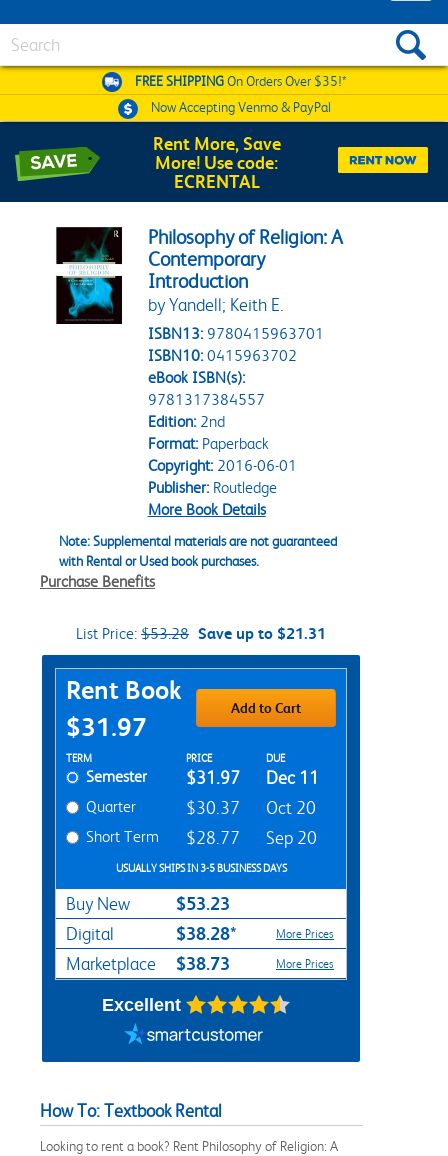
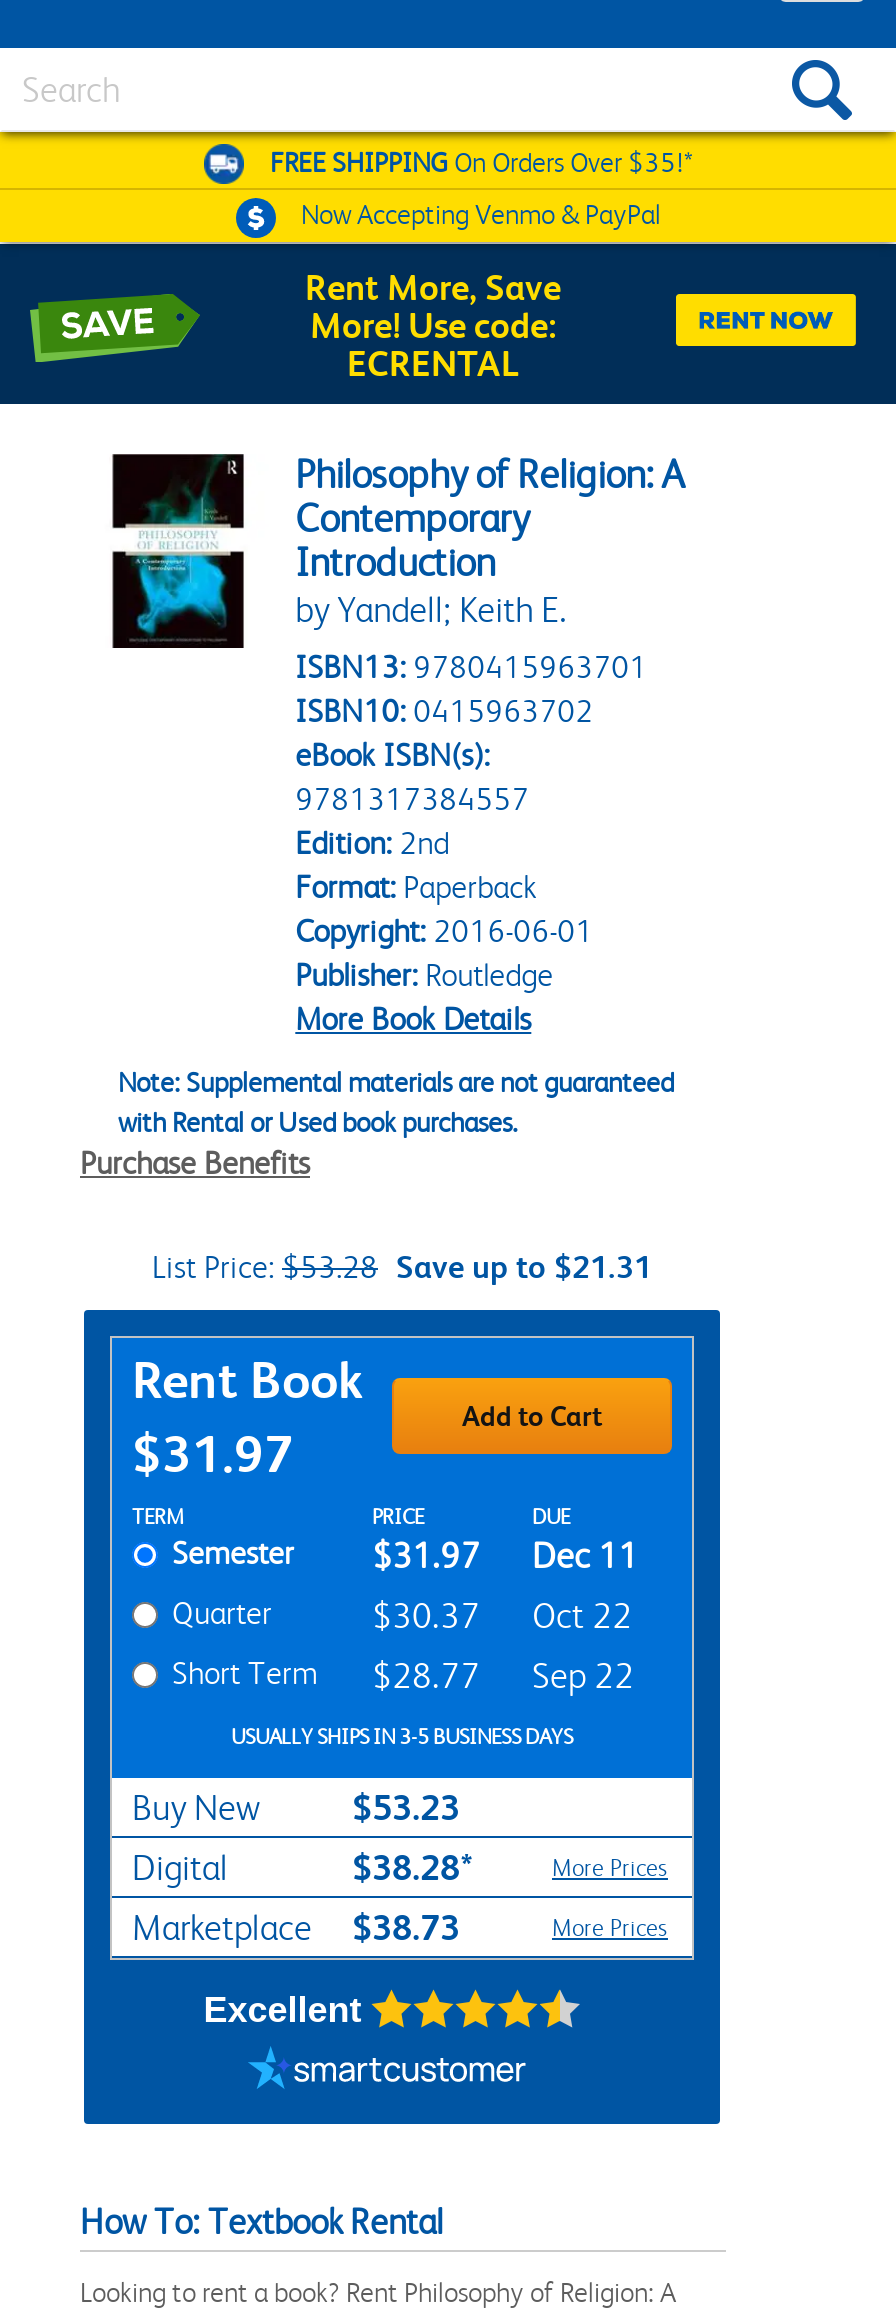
[186,798,316,818] $30.37 Oct 20 -> [372,1596,632,1636] $30.37 Oct 22
[86,827,317,848] Short Term $28.77 Sep 20 -> [172,1654,634,1696] Short Term $28.77 Sep 22

